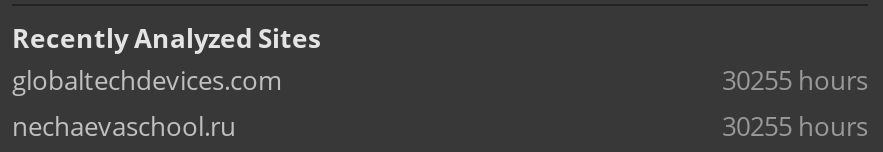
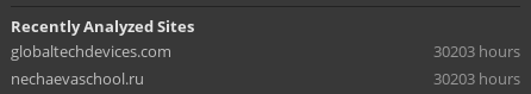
[722,63,868,99] 30255 hours -> [433,41,520,62] 30203 hours
[722,109,868,145] 30255 hours -> [433,68,520,90] 30203 hours

